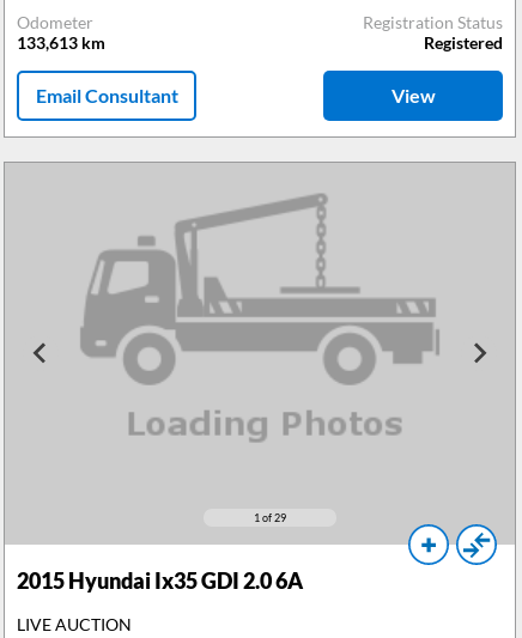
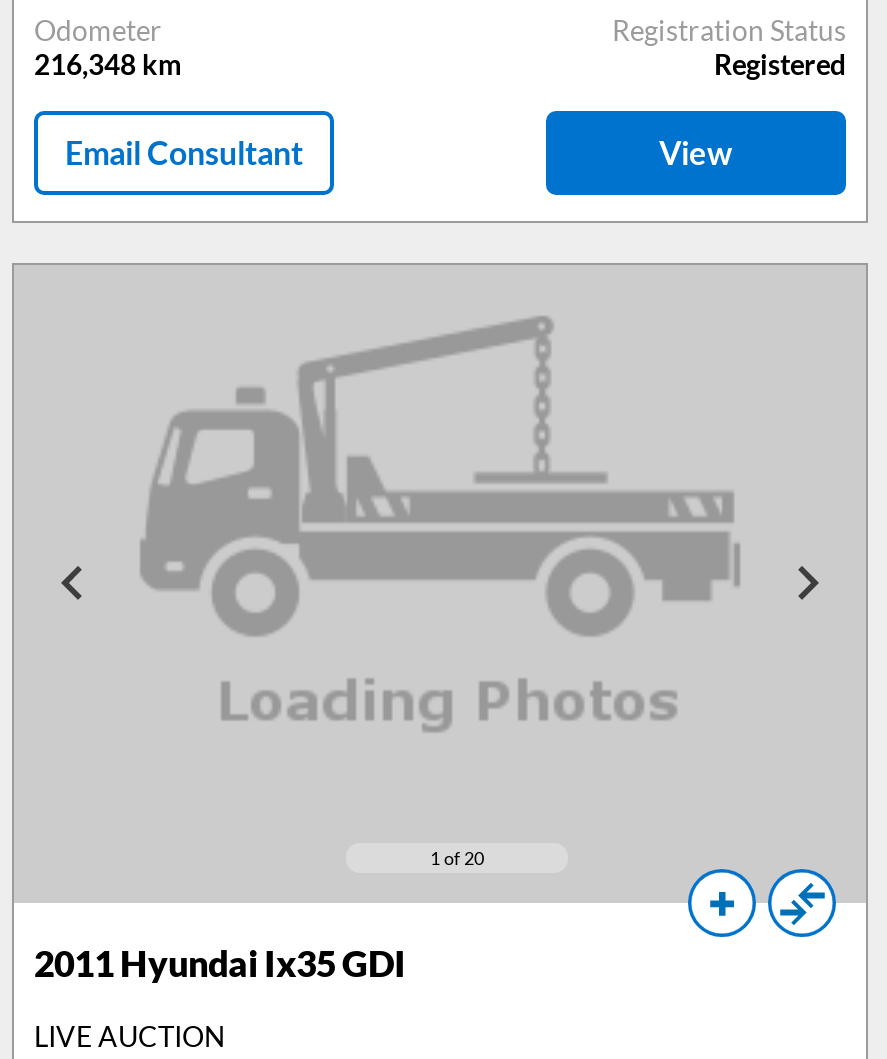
[17,32,105,52] 133,613 km -> [34,46,182,80] 216,348 km
[254,511,286,524] 1 of 29 -> [430,847,484,869] 1 of 20
[17,567,303,594] 2015 Hyundai Ix35 GDI 2.0 6A -> [34,941,406,985] 2011 Hyundai Ix35 GDI

